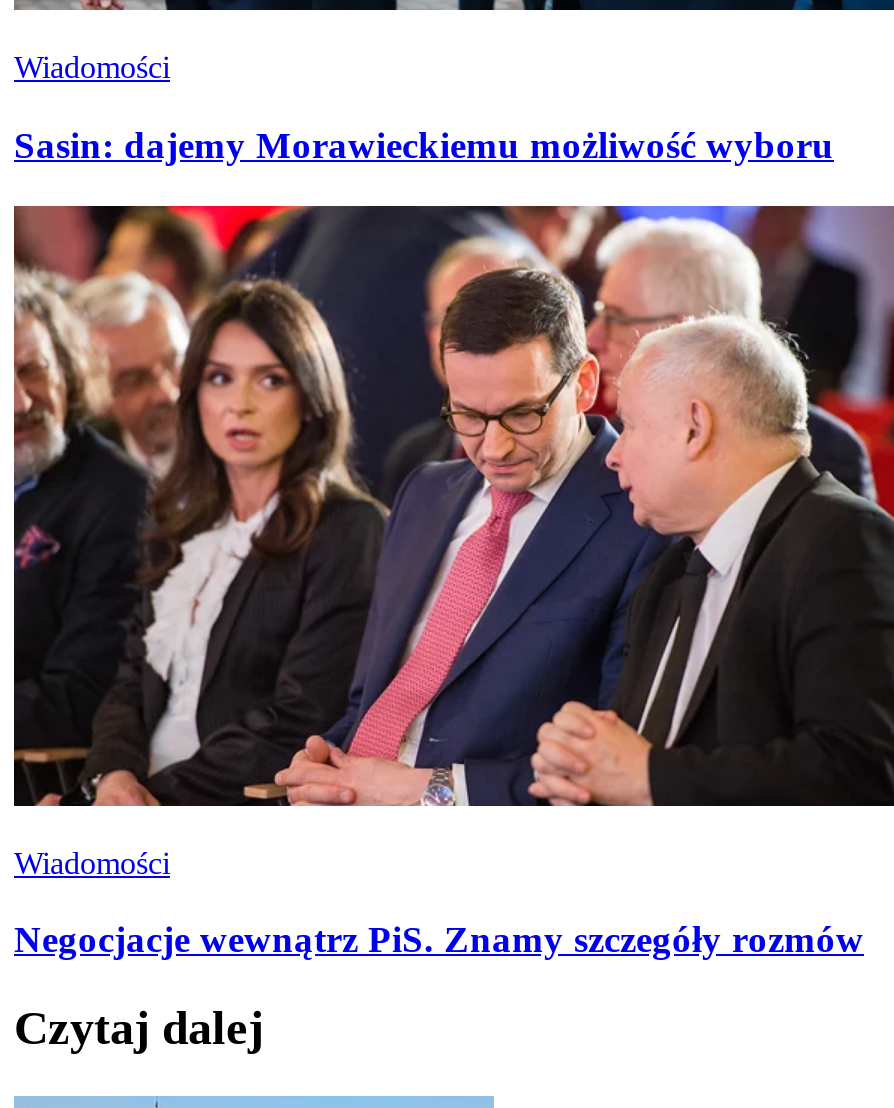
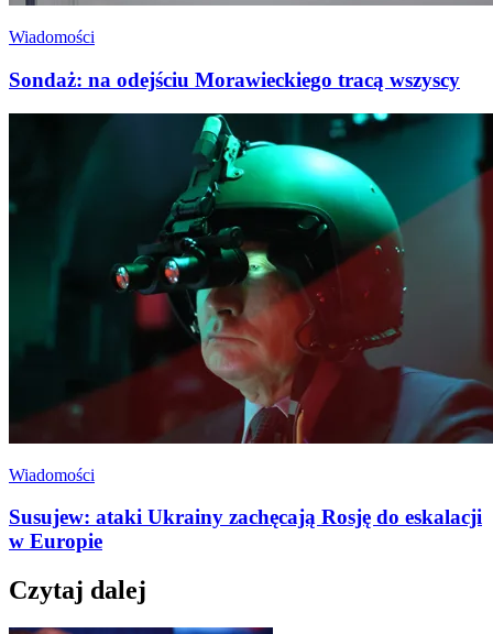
[14,124,834,166] Sasin: dajemy Morawieckiemu możliwość wyboru -> [9,68,460,91] Sondaż: na odejściu Morawieckiego tracą wszyscy
[12,204,888,808] [image] -> [8,112,490,445] [image]
[14,919,864,961] Negocjacje wewnątrz PiS. Znamy szczegóły rozmów -> [9,506,482,553] Susujew: ataki Ukrainy zachęcają Rosję do eskalacji | w Europie

